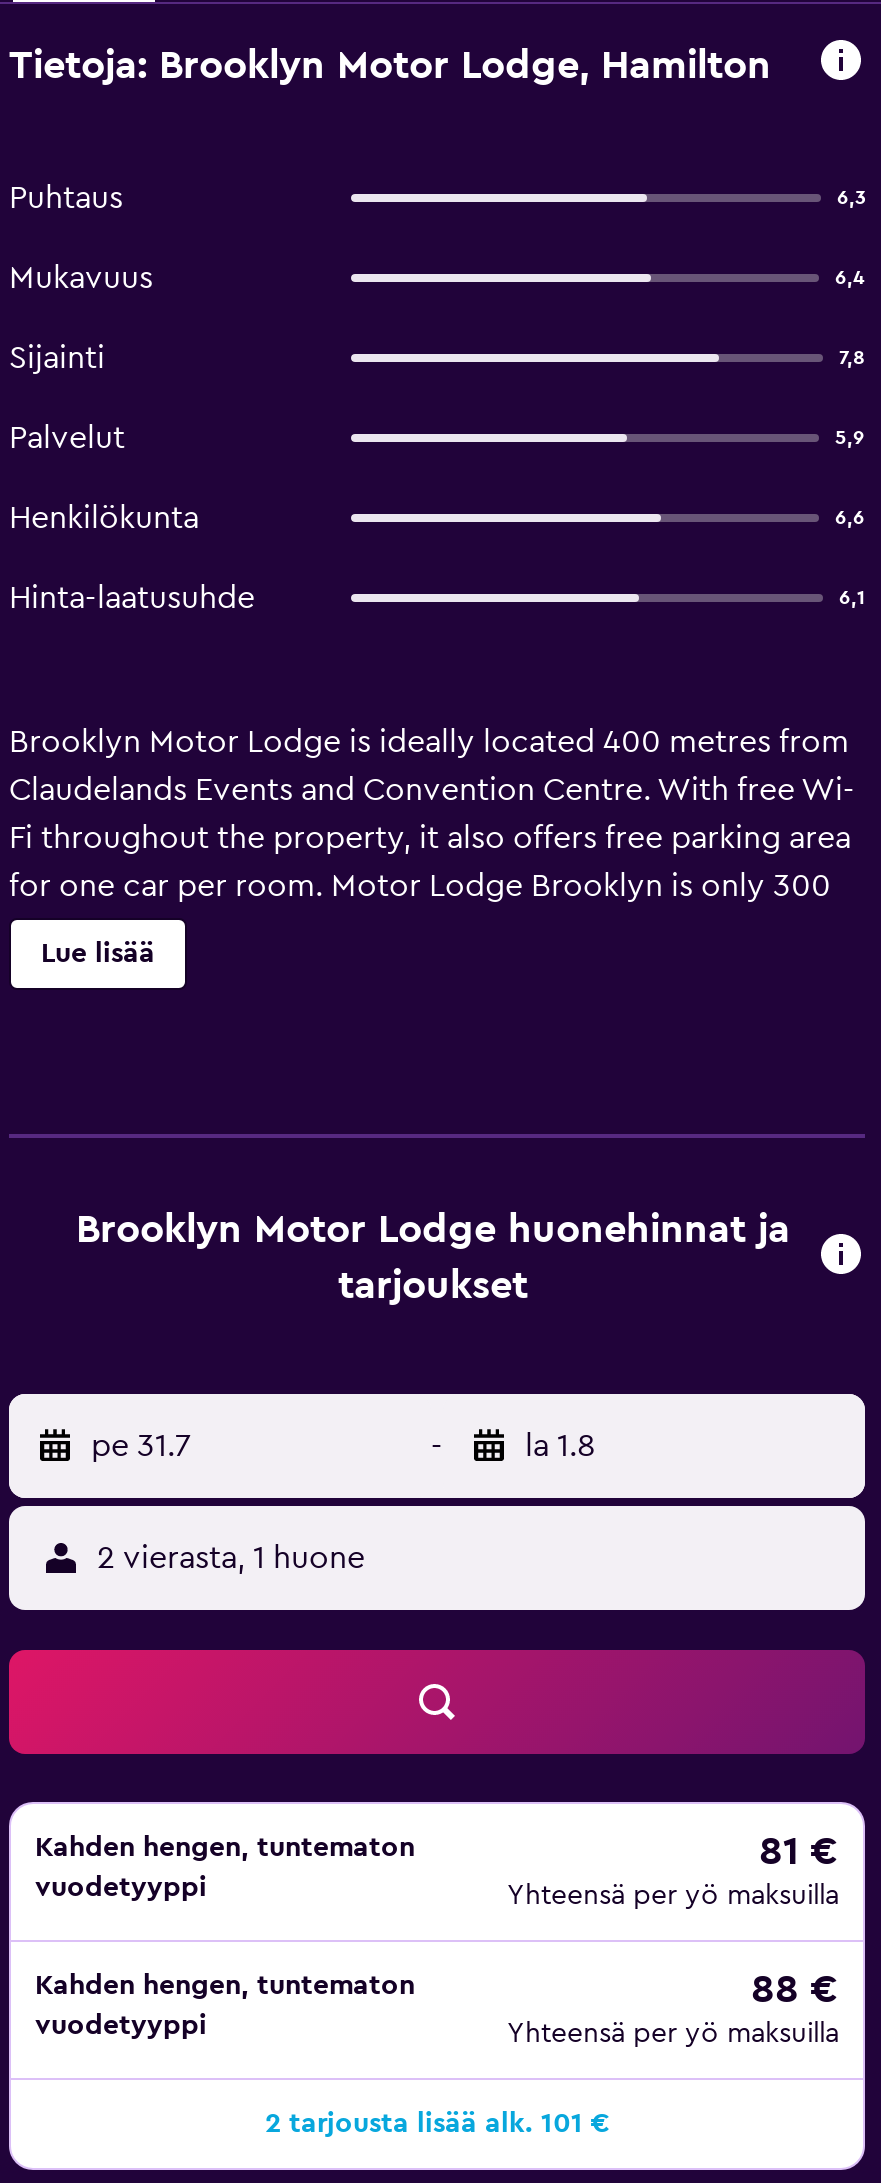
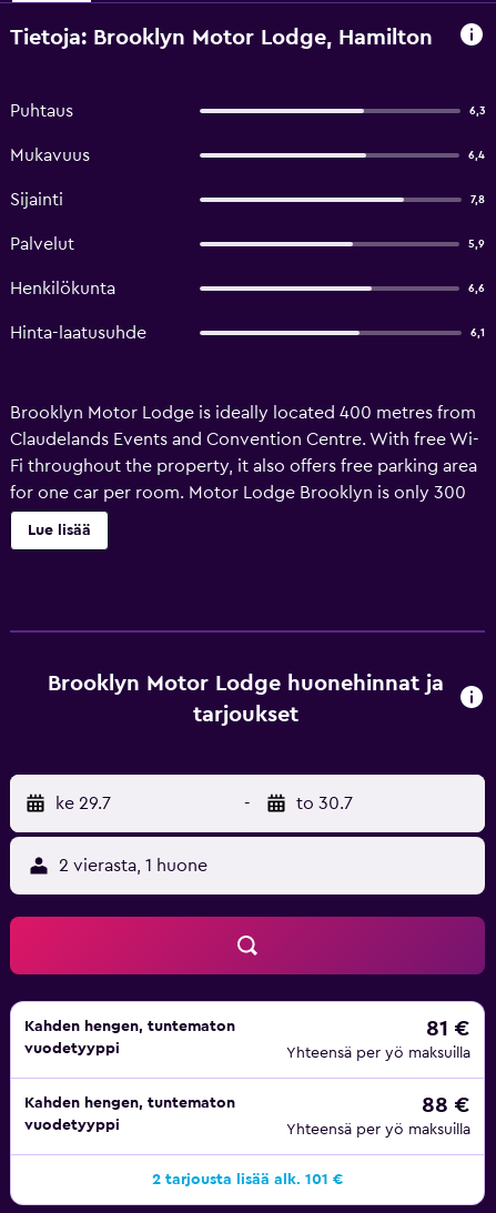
[91,1430,191,1462] pe 31.7 -> [55,795,111,812] ke 29.7
[525,1430,595,1462] la 1.8 -> [296,795,353,812] to 30.7

